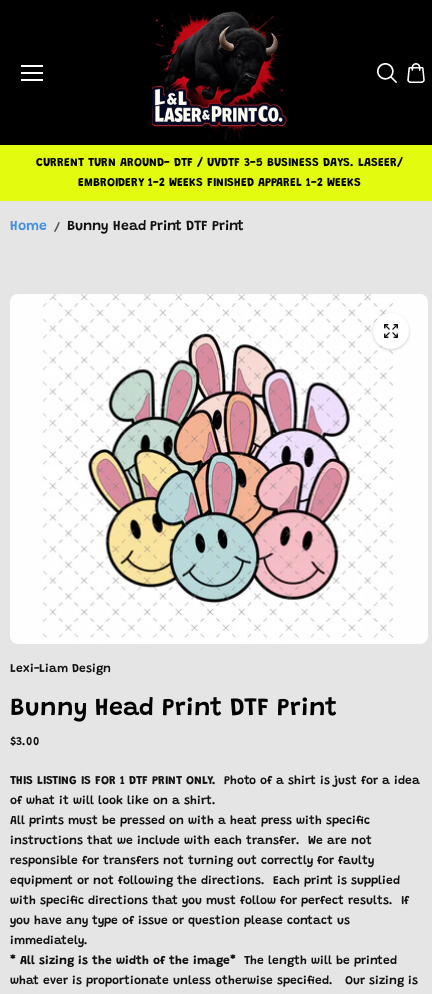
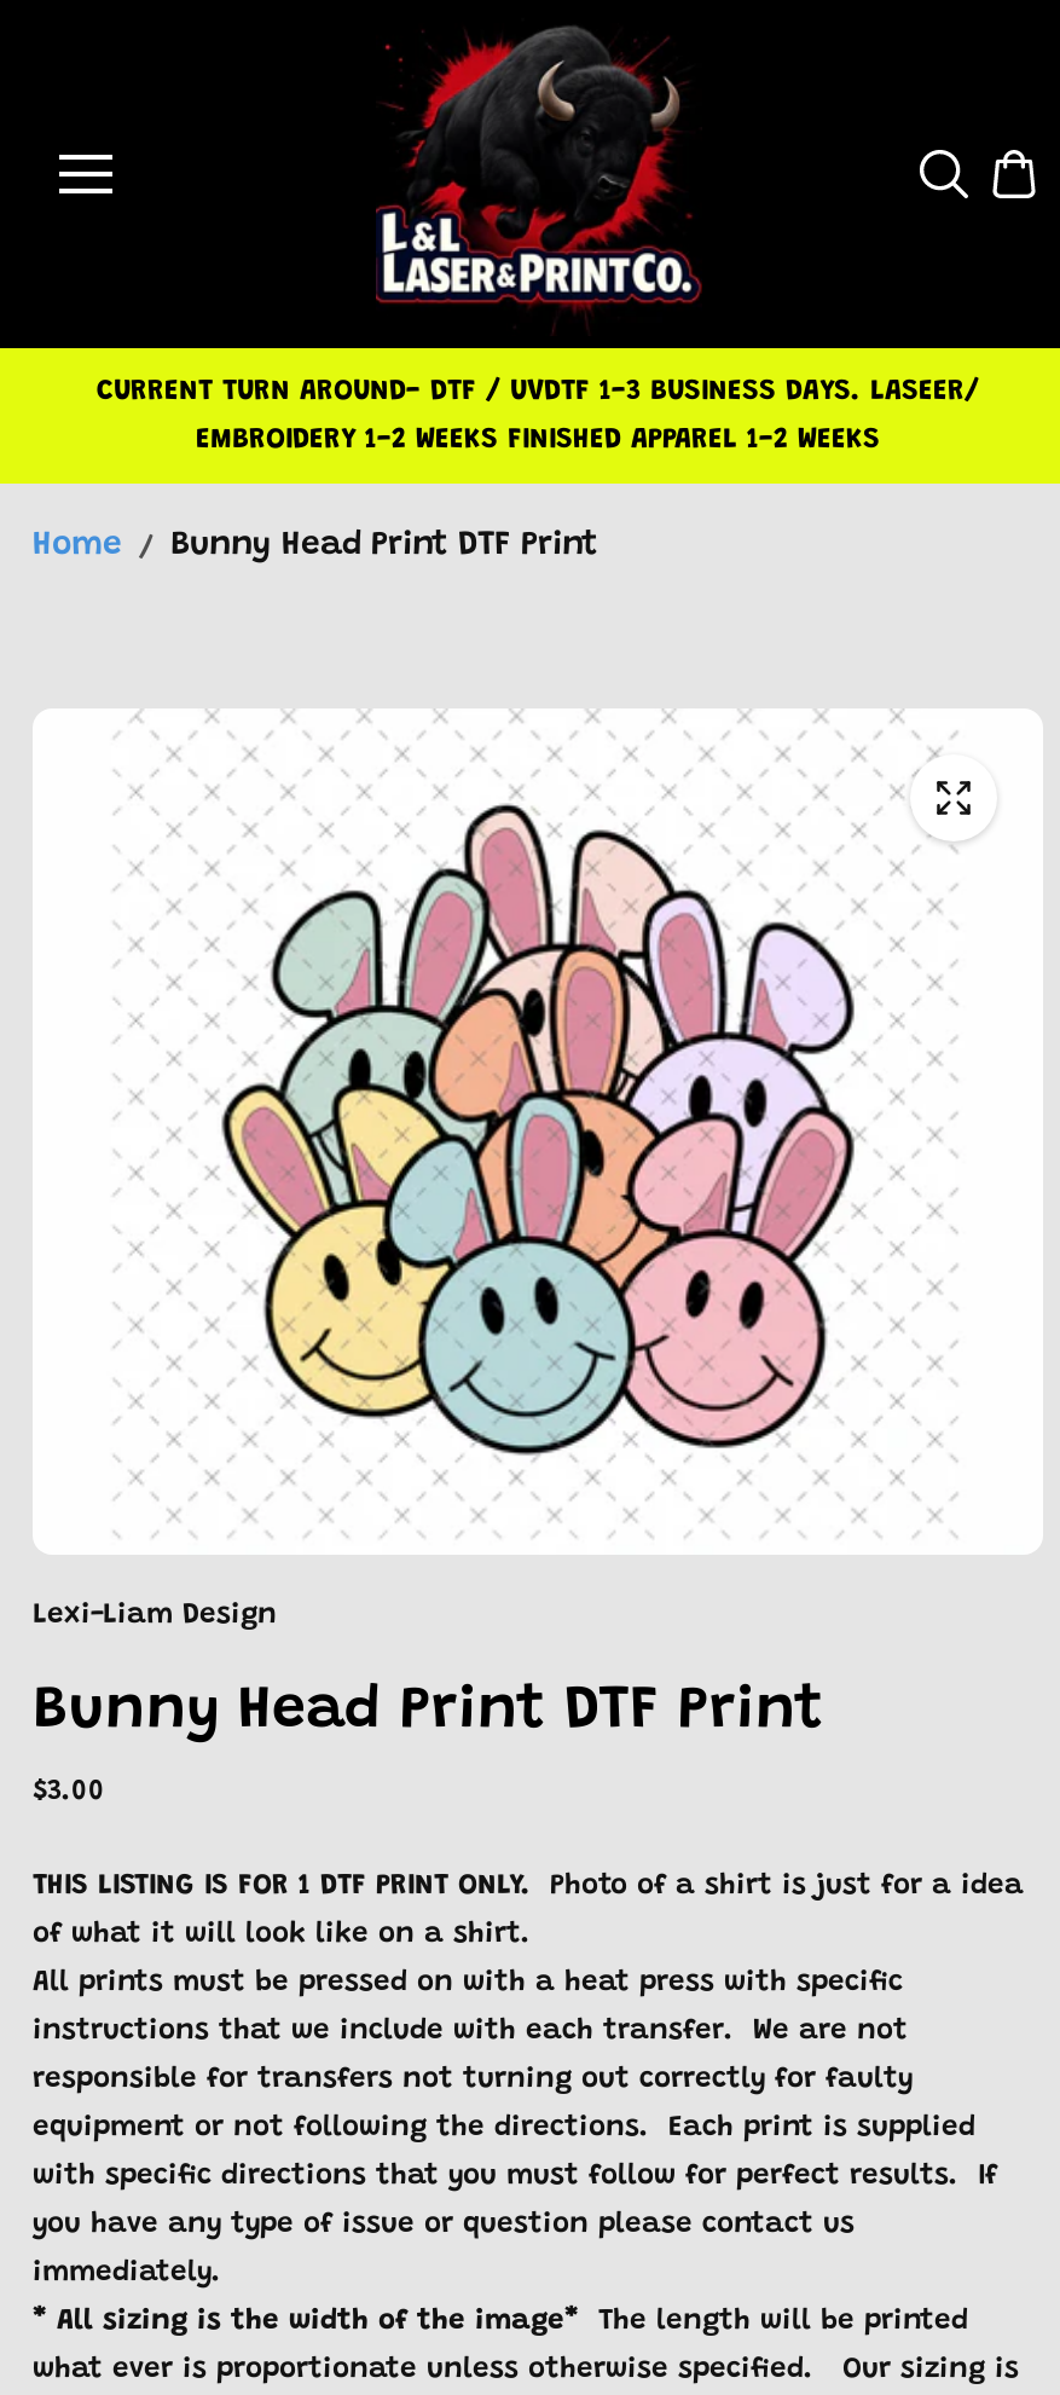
[35,157,402,169] CURRENT TURN AROUND- DTF / UVDTF 3-5 BUSINESS DAYS. LASEER/ -> [97,377,979,406] CURRENT TURN AROUND- DTF / UVDTF 1-3 BUSINESS DAYS. LASEER/

